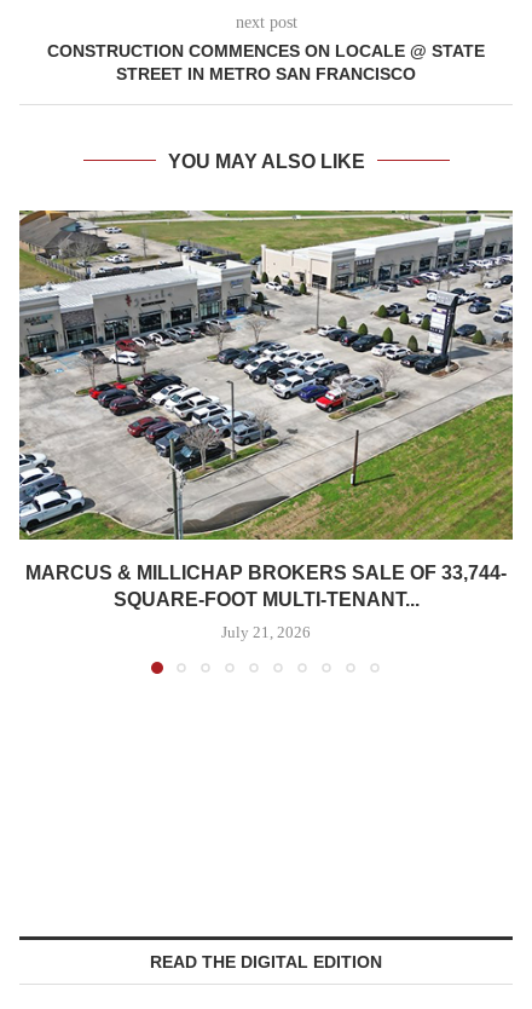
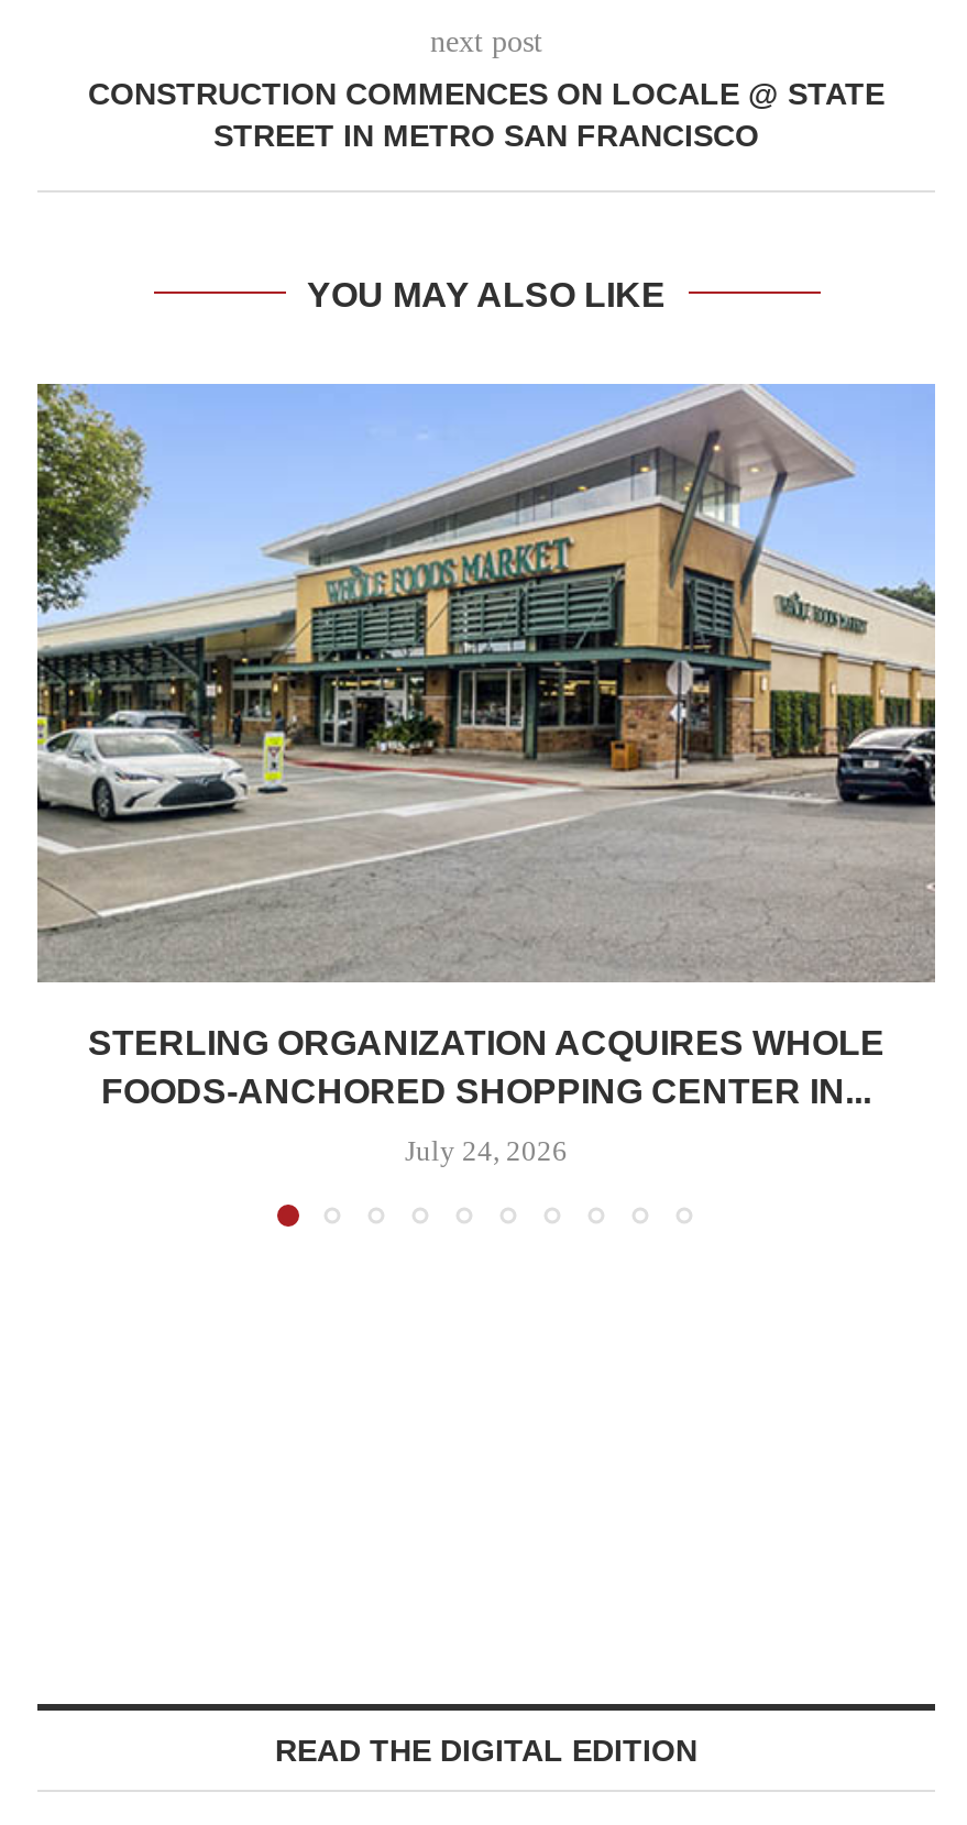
[18,209,514,610] [image] | MARCUS & MILLICHAP BROKERS SALE OF 33,744- | SQUARE-FOOT MULTI-TENANT... -> [35,382,937,1110] [image] | STERLING ORGANIZATION ACQUIRES WHOLE | FOODS-ANCHORED SHOPPING CENTER IN...
[221,623,311,641] July 21, 2026 -> [405,1134,568,1167] July 24, 2026

